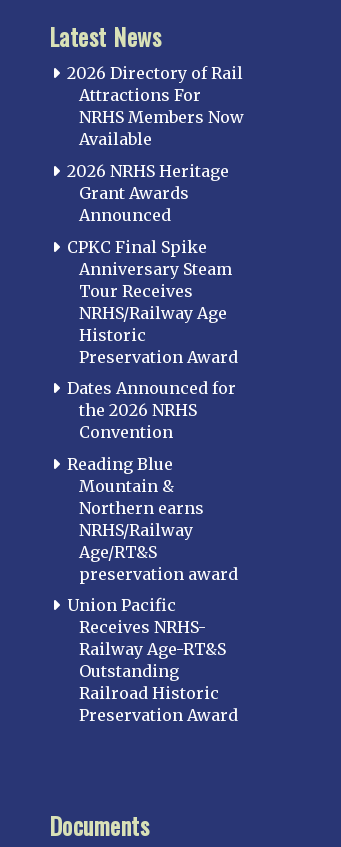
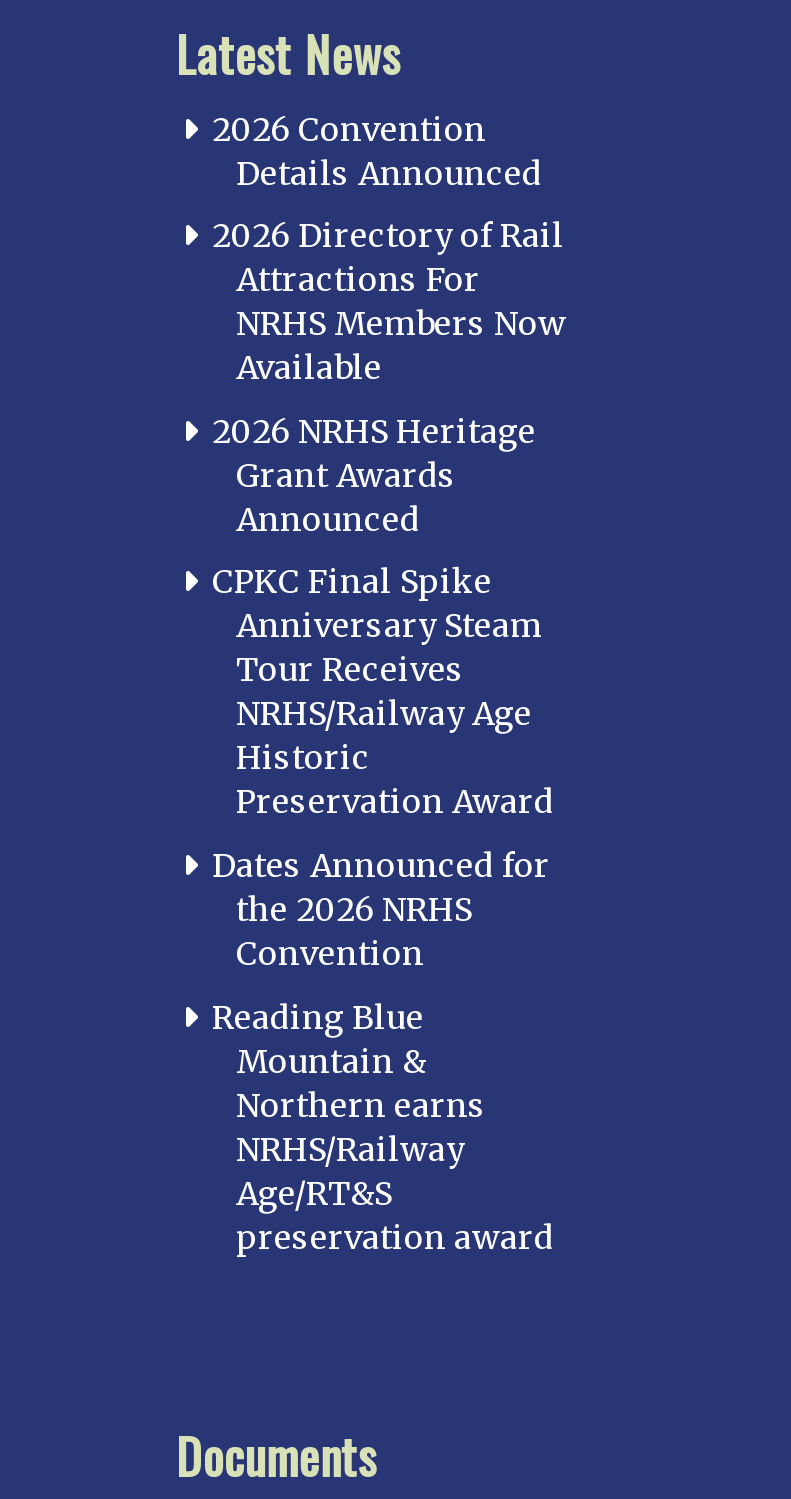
none -> [212,108,542,192] 2026 Convention | Details Announced
moved [67,63,244,584] -> [212,215,566,1256]: 2026 Directory of Rail | Attractions For | NRHS Members Now | ... | Age/RT&S | preservation award
[67,595,238,725] Union Pacific | Receives NRHS- | Railway Age-RT&S | Outstanding | Railroad Historic | Preservation Award -> none

